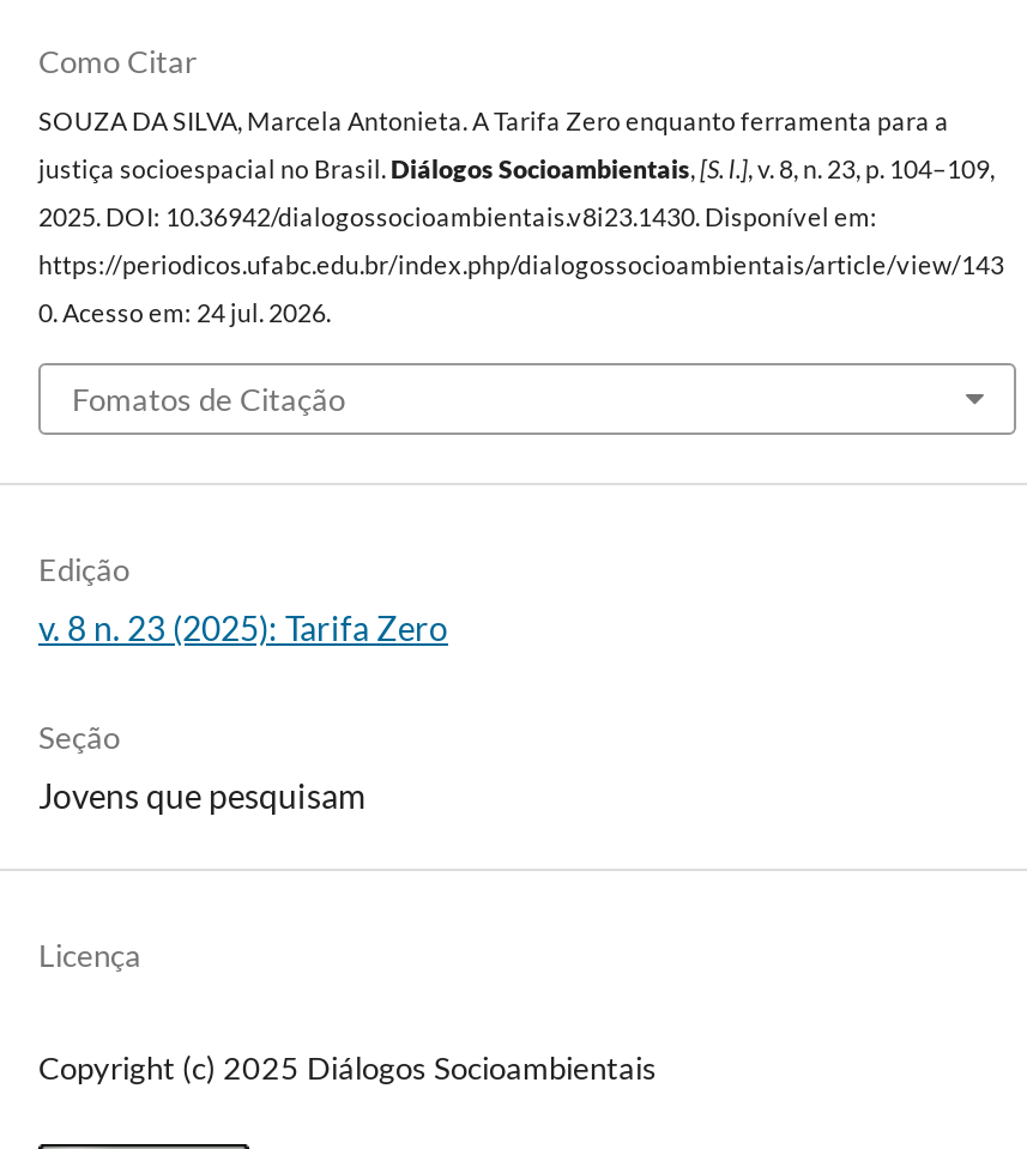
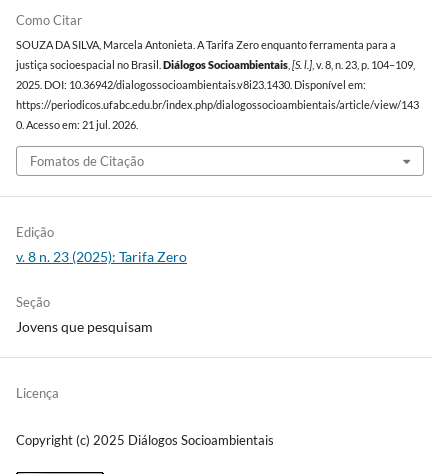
[38,299,331,328] 0. Acesso em: 24 jul. 2026. -> [16,119,138,131] 0. Acesso em: 21 jul. 2026.

